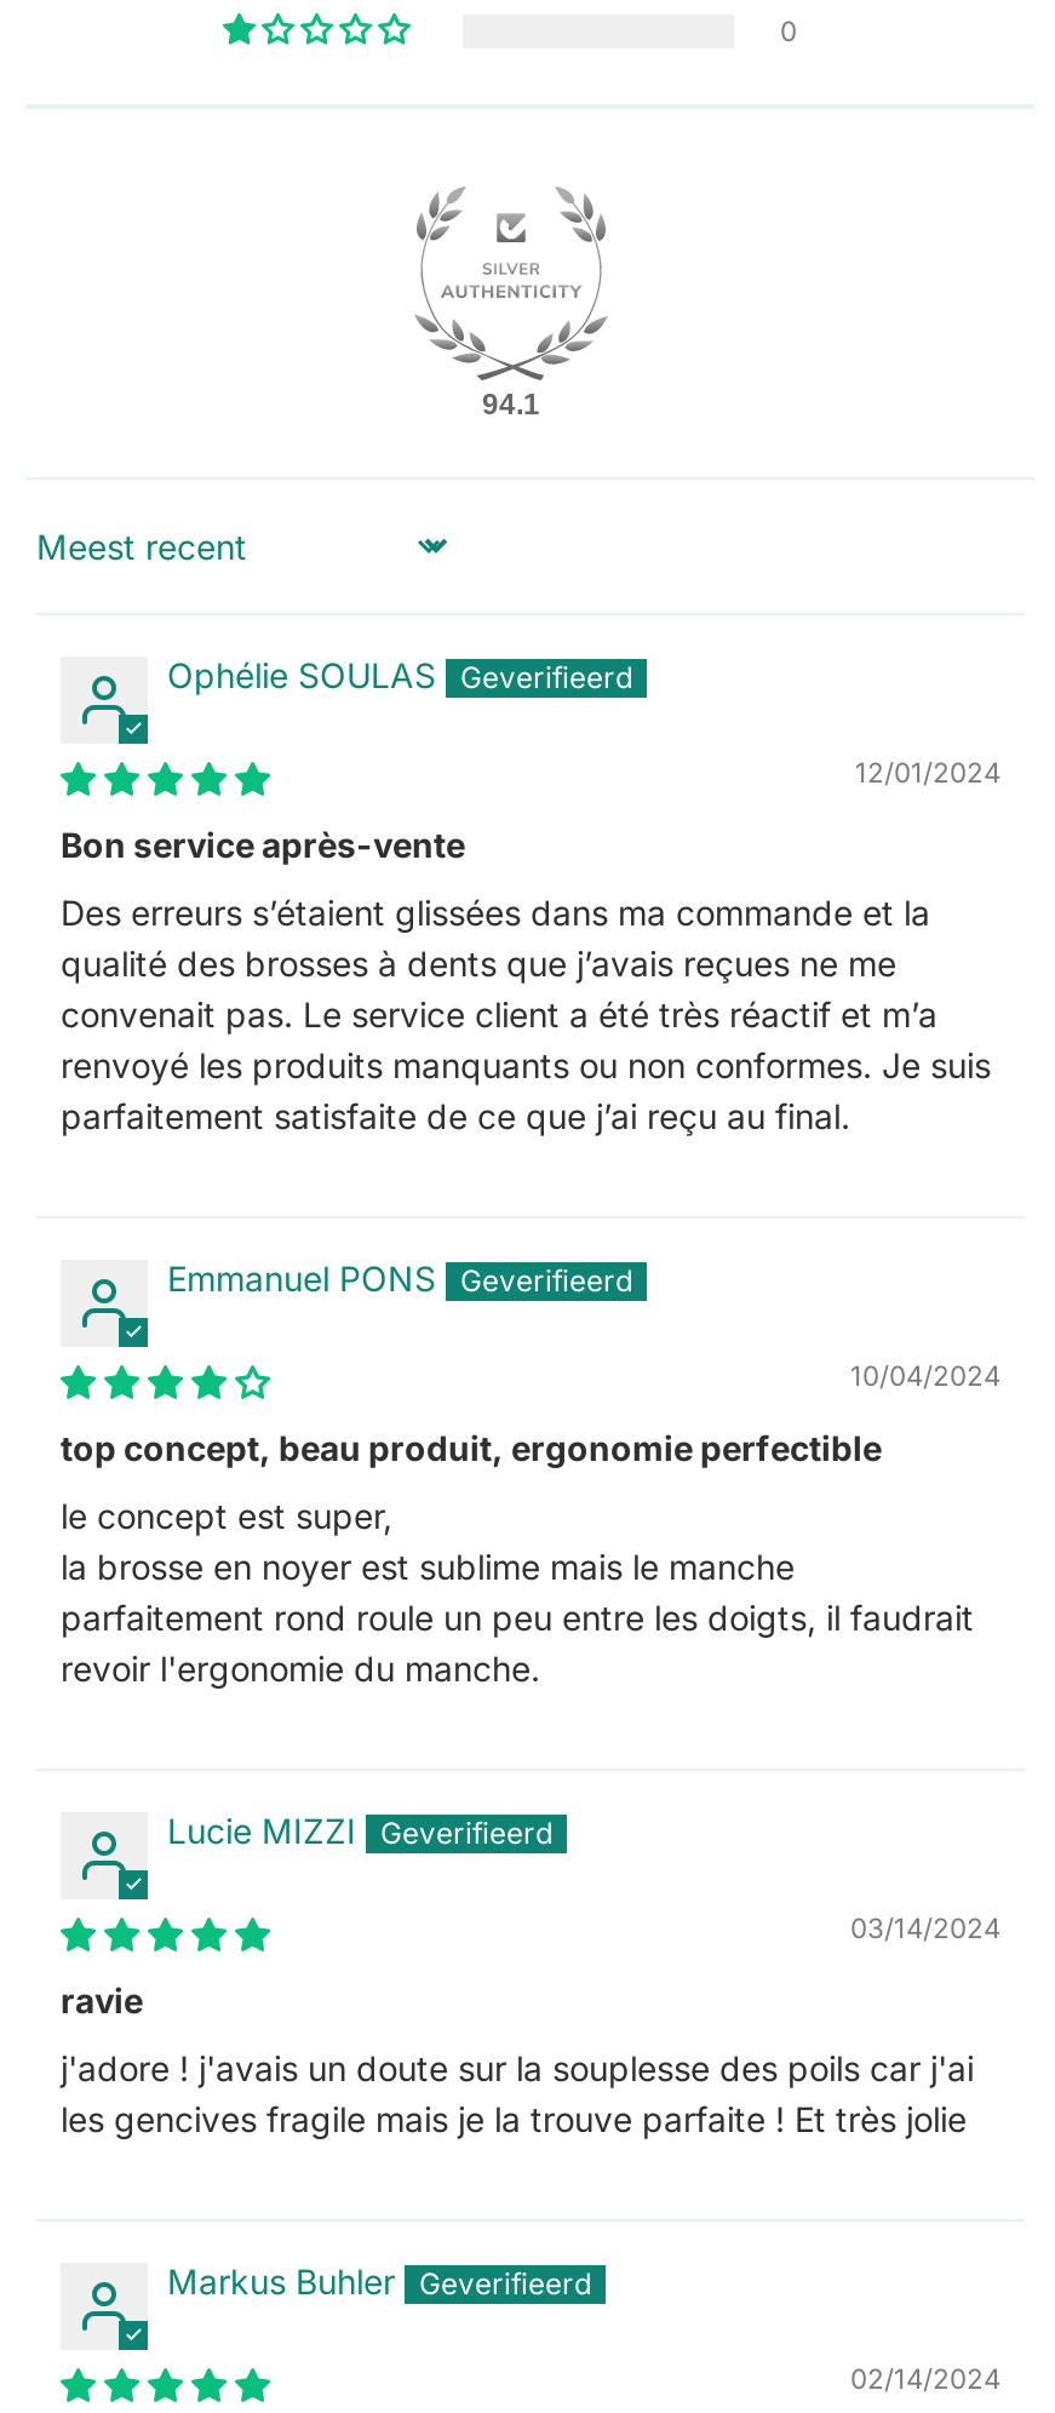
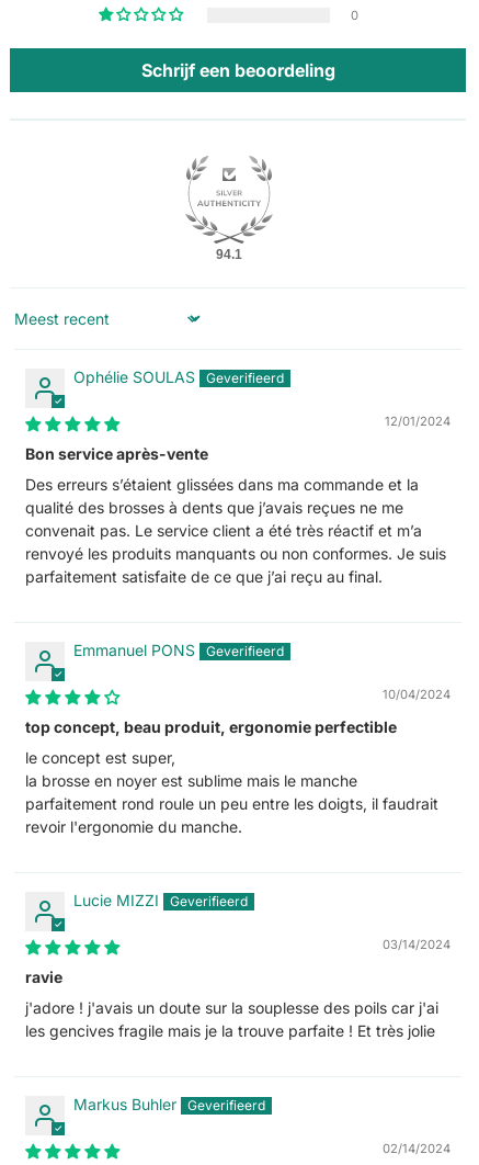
none -> [141,59,335,81] Schrijf een beoordeling

